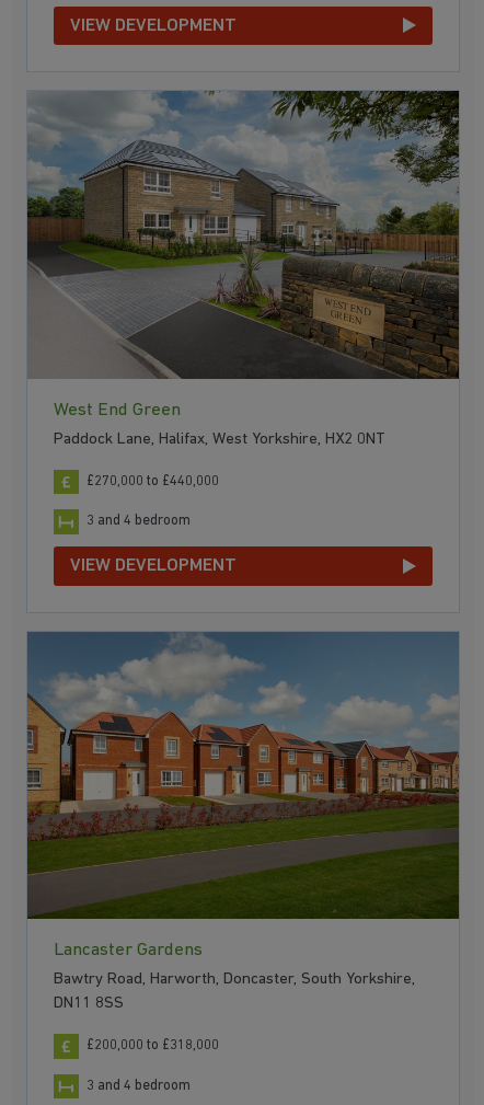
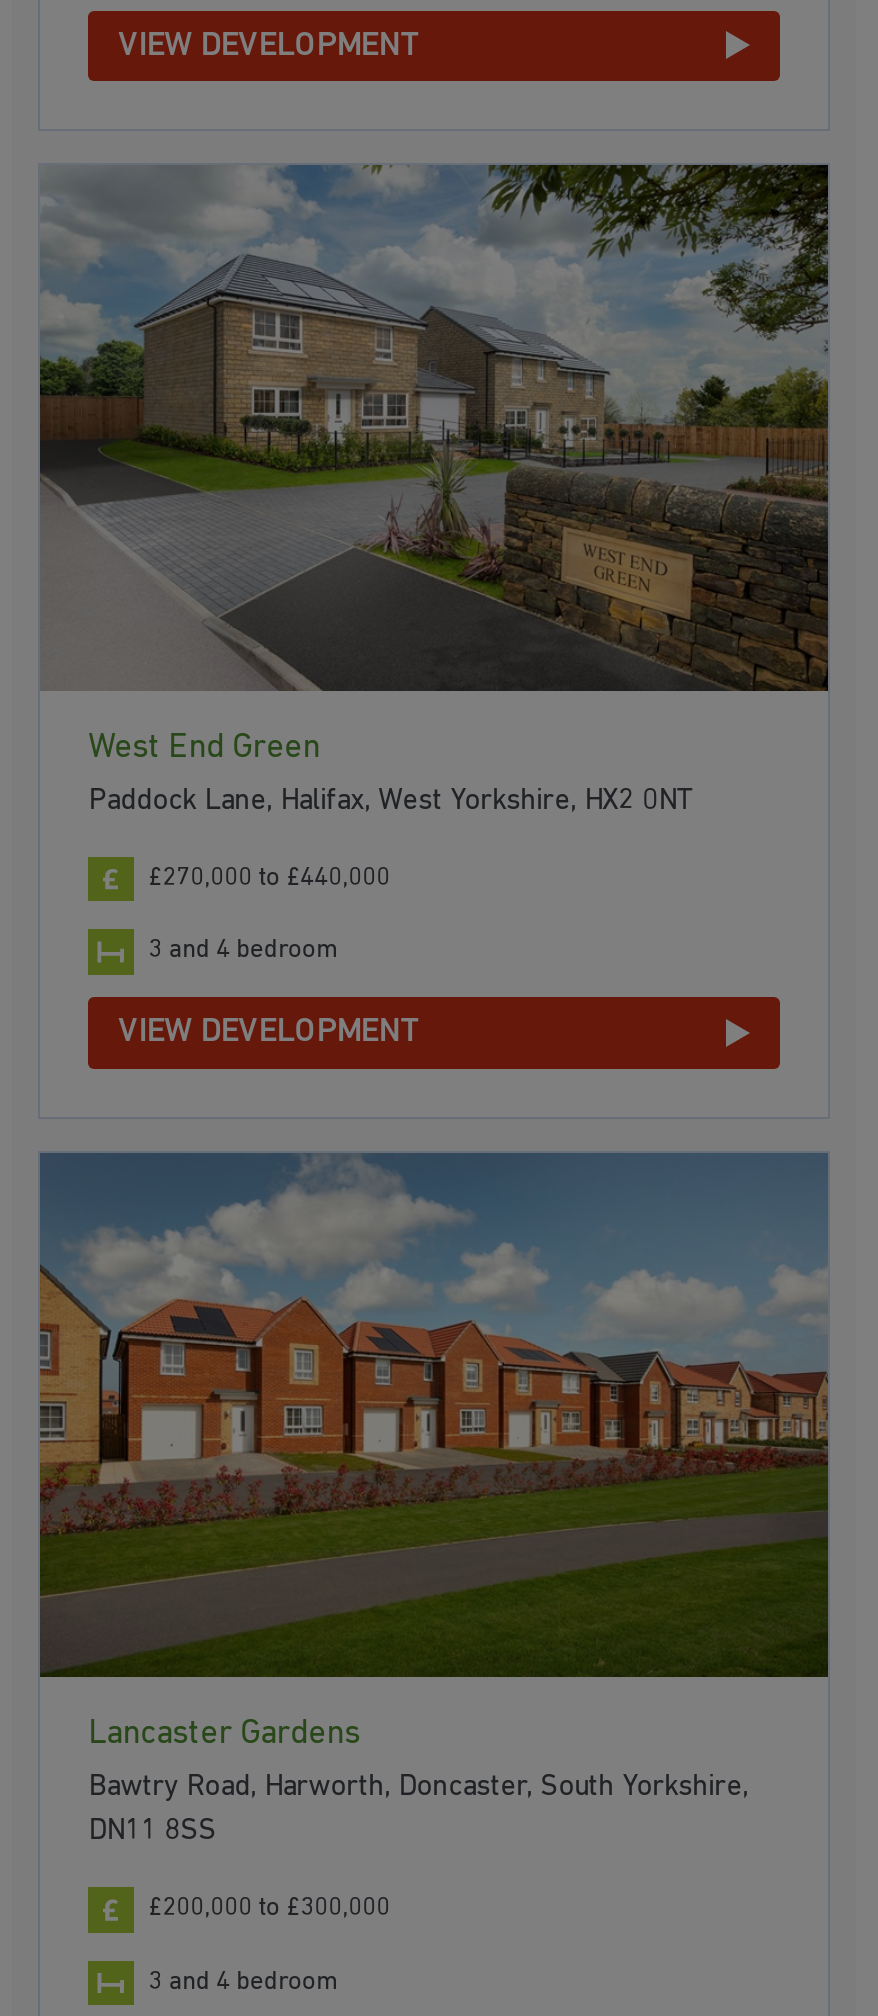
[87,1039,219,1053] £200,000 to £318,000 -> [148,1896,390,1922] £200,000 to £300,000

